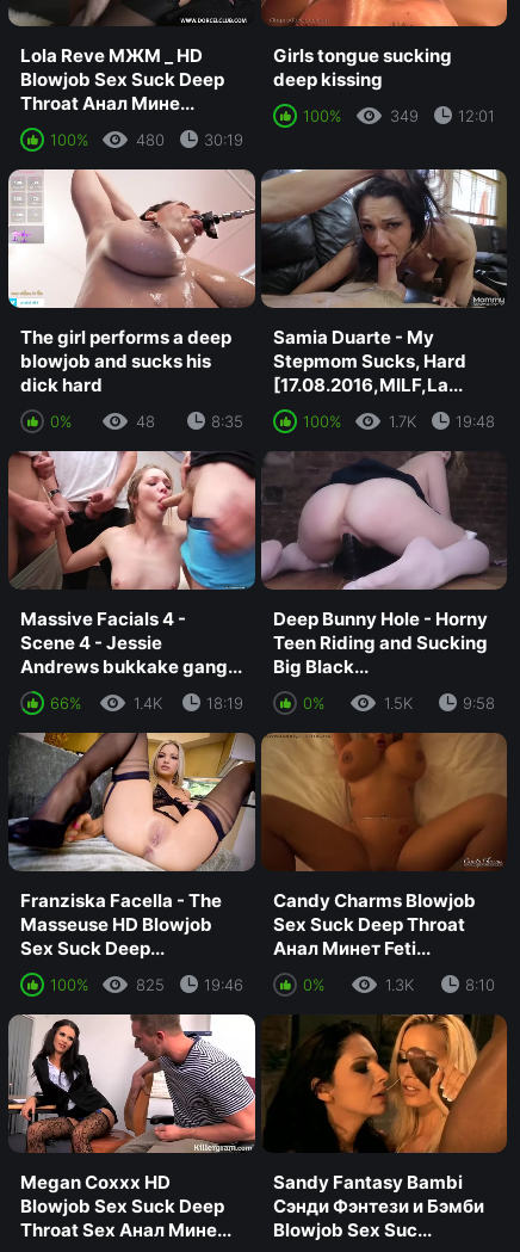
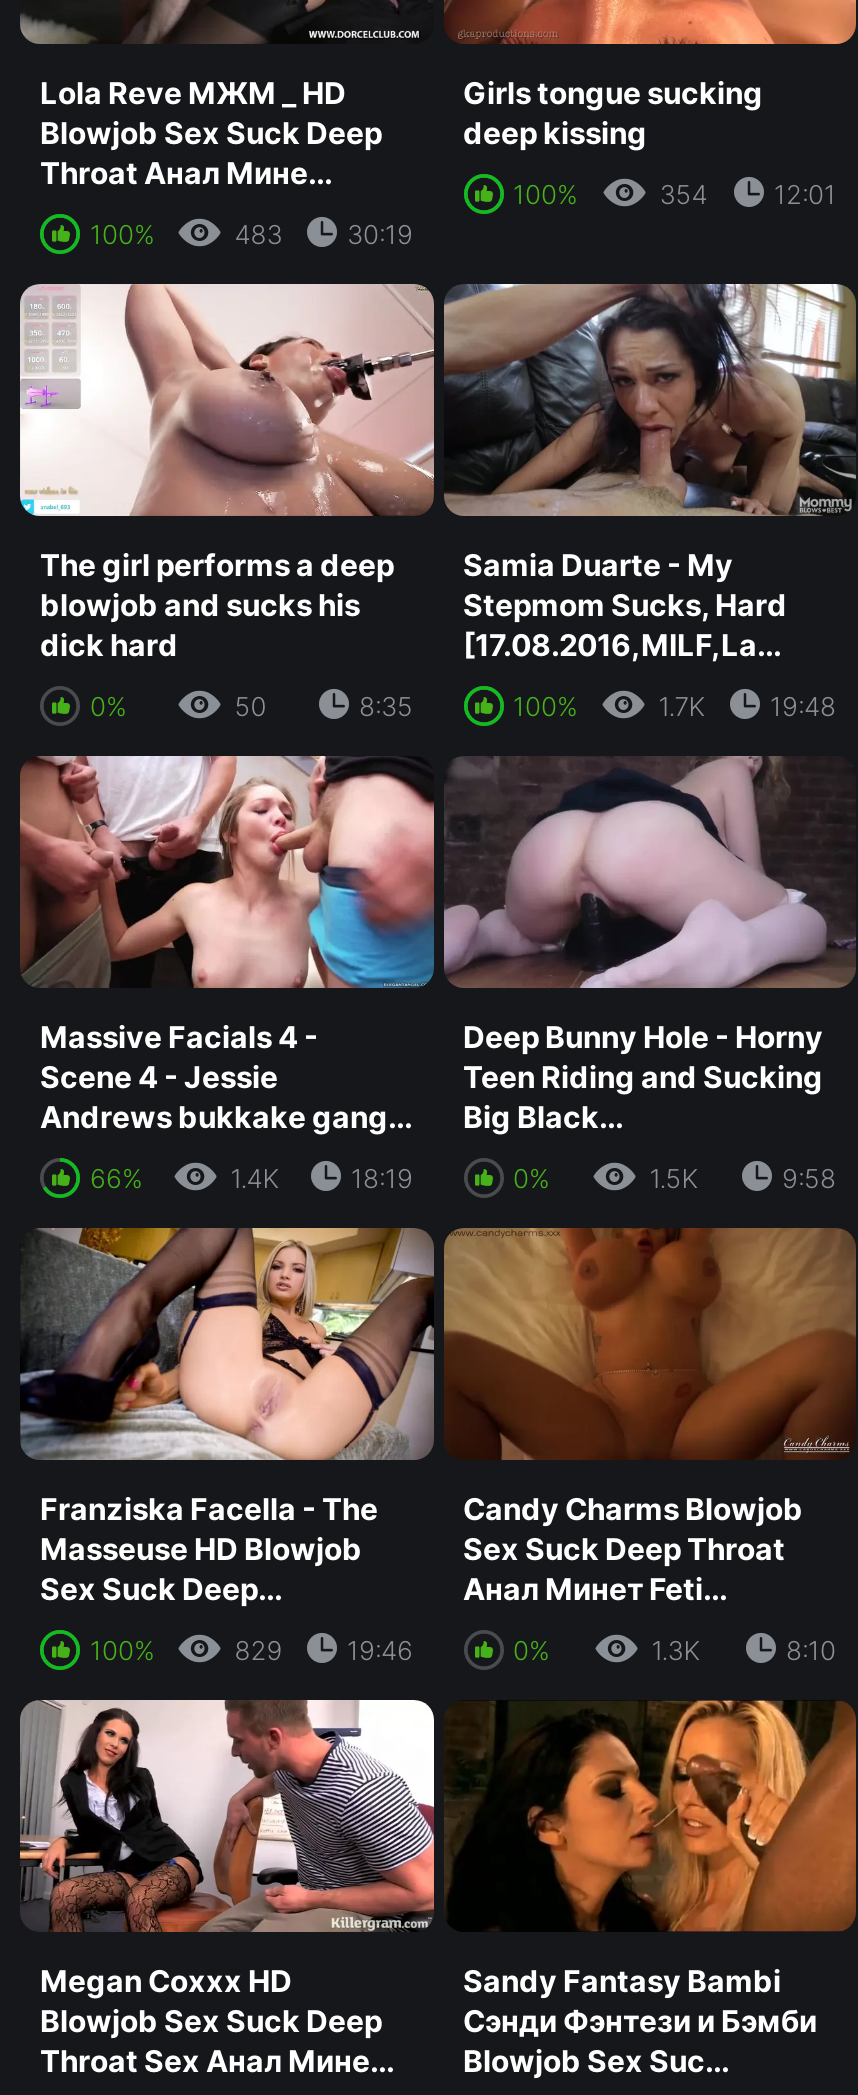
[390,106,418,125] 349 -> [660,177,708,209] 354
[136,130,165,149] 480 -> [234,217,282,249] 483
[136,411,155,431] 48 -> [234,689,266,721] 50
[136,975,165,994] 825 -> [234,1634,282,1666] 829

